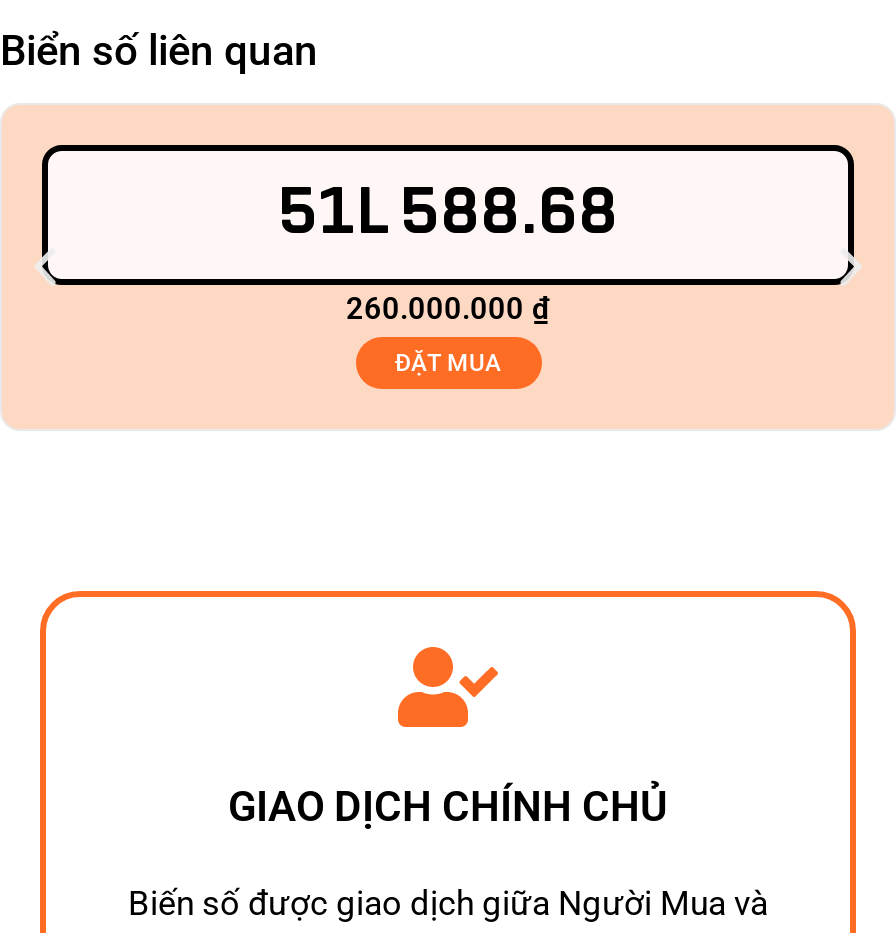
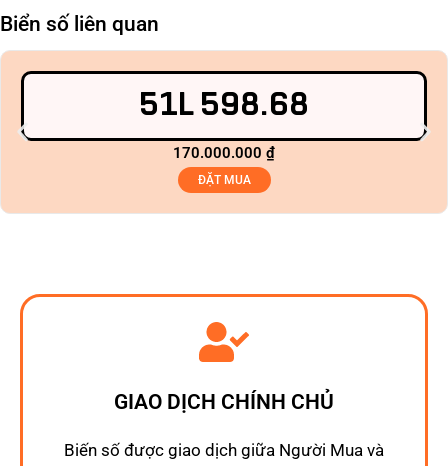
[278,182,618,248] 51L 588.68 -> [139,89,309,122] 51L 598.68
[346,292,550,328] 260.000.000 ₫ -> [173,144,275,162] 170.000.000 ₫

